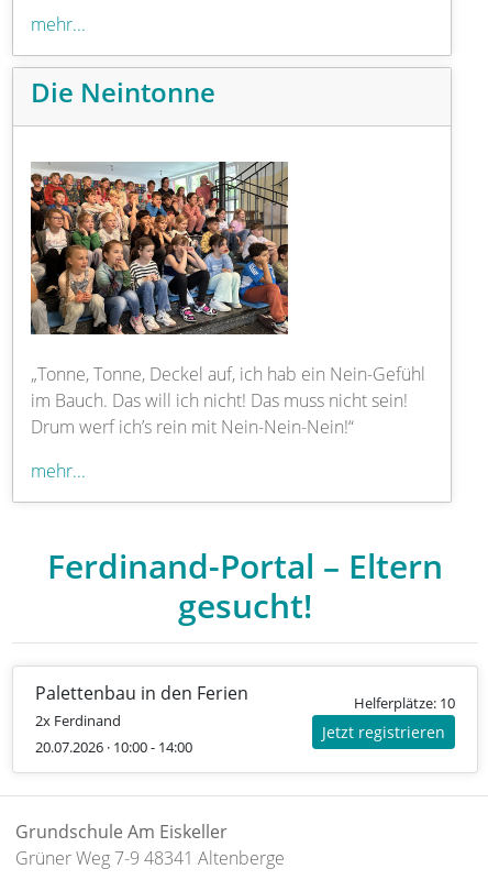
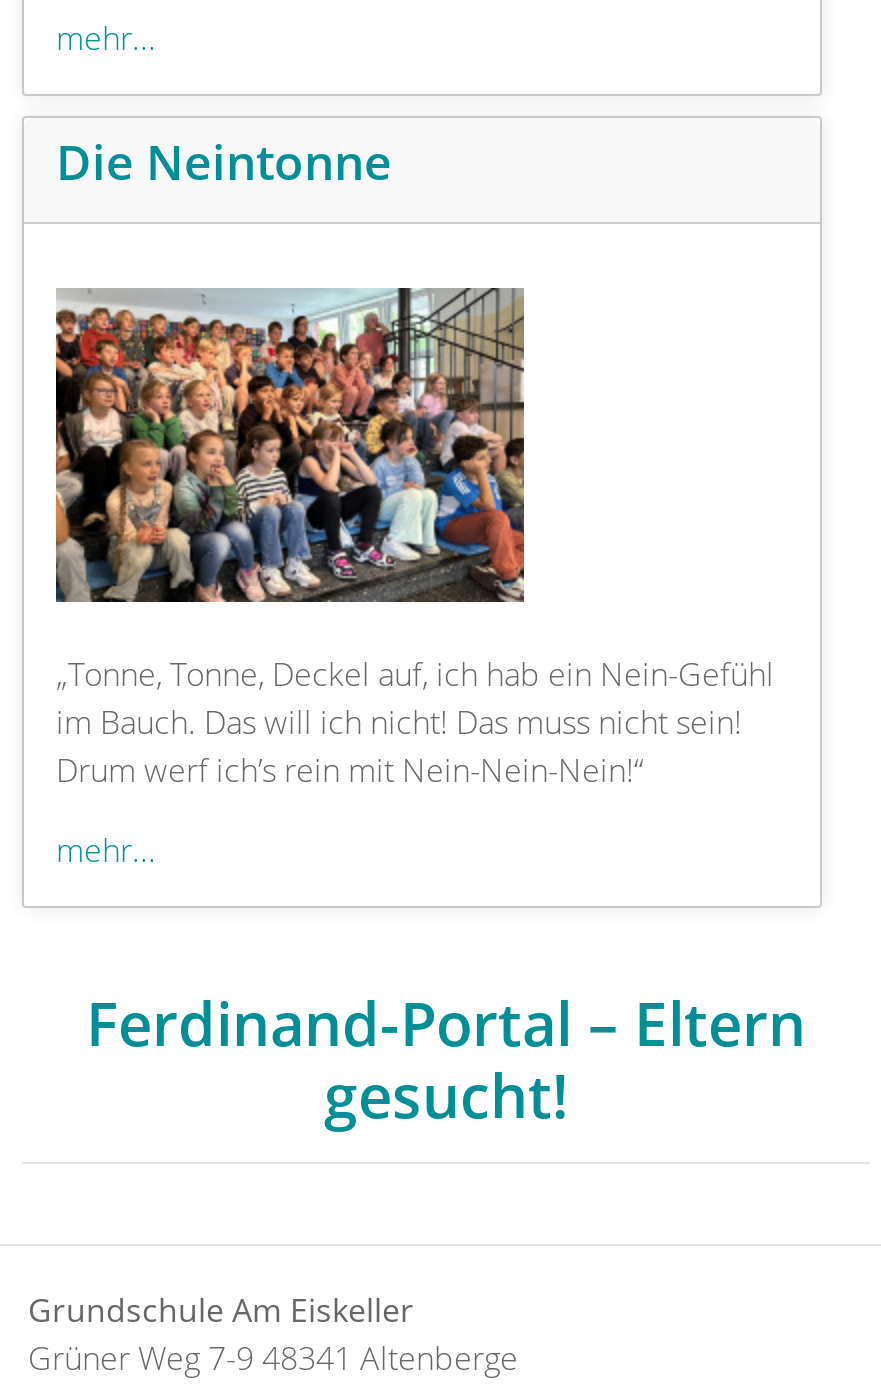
[35,681,248,757] Palettenbau in den Ferien | 2x Ferdinand | 20.07.2026 · 10:00 - 14:00 -> none
[322,693,455,743] Helferplätze: 10 | Jetzt registrieren -> none

